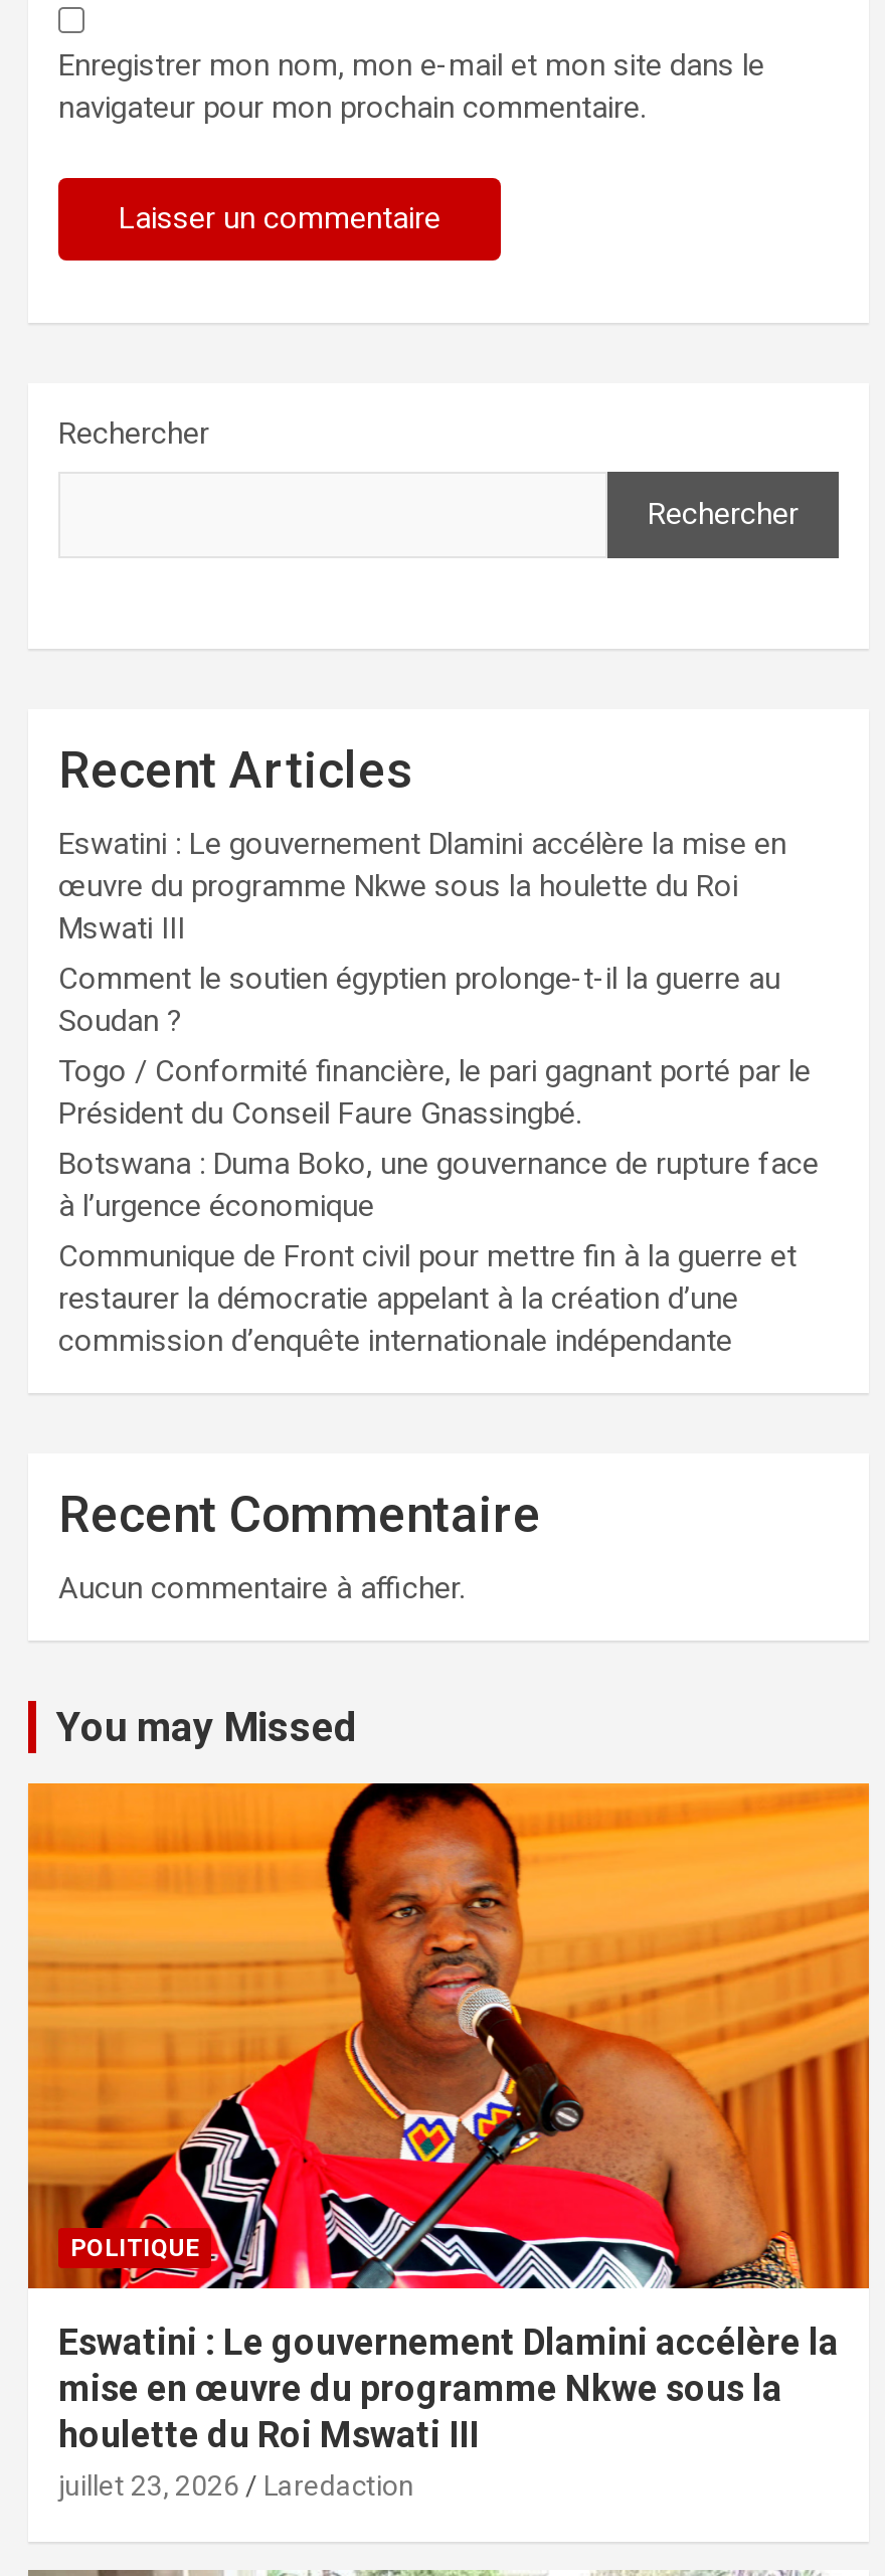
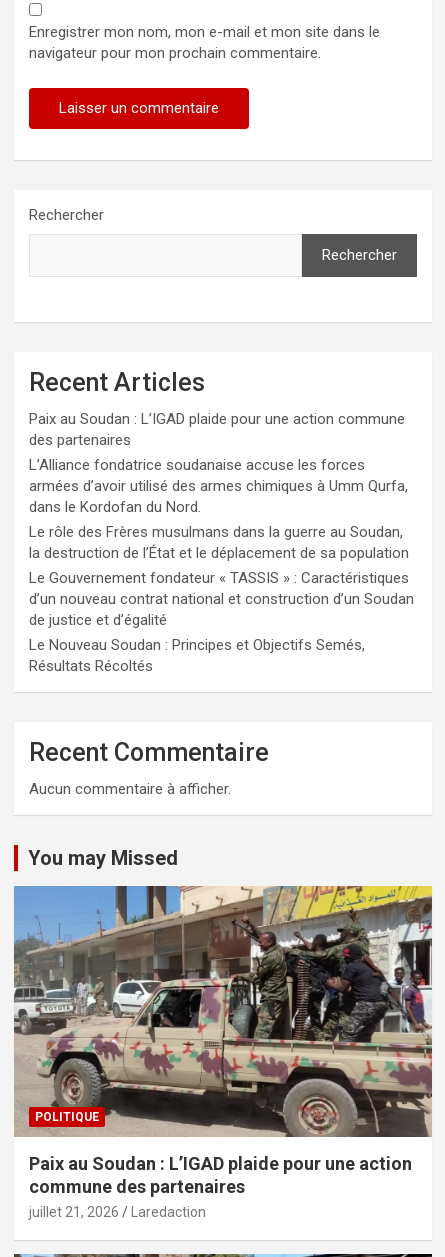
[58,825,819,1359] Eswatini : Le gouvernement Dlamini accélère la mise en | œuvre du programme Nkwe sous la houlette du Roi | Mswati III | Comment le soutien égyptien prolonge-t-il la guerre au | Soudan ? | Togo / Conformité financière, le pari gagnant porté par le | Président du Conseil Faure Gnassingbé. | Botswana : Duma Boko, une gouvernance de rupture face | à l’urgence économique | Communique de Front civil pour mettre fin à la guerre et | restaurer la démocratie appelant à la création d’une | commission d’enquête internationale indépendante -> [29,410,414,675] Paix au Soudan : L’IGAD plaide pour une action commune | des partenaires | L’Alliance fondatrice soudanaise accuse les forces | armées d’avoir utilisé des armes chimiques à Umm Qurfa, | dans le Kordofan du Nord. | Le rôle des Frères musulmans dans la guerre au Soudan, | la destruction de l’État et le déplacement de sa population | Le Gouvernement fondateur « TASSIS » : Caractéristiques | d’un nouveau contrat national et construction d’un Soudan | de justice et d’égalité | Le Nouveau Soudan : Principes et Objectifs Semés, | Résultats Récoltés
[26,1781,871,2501] [image] | Eswatini : Le gouvernement Dlamini accélère la | mise en œuvre du programme Nkwe sous la | houlette du Roi Mswati III | juillet 23, 2026 -> [13,885,433,1220] [image] | Paix au Soudan : L’IGAD plaide pour une action | commune des partenaires | juillet 21, 2026

